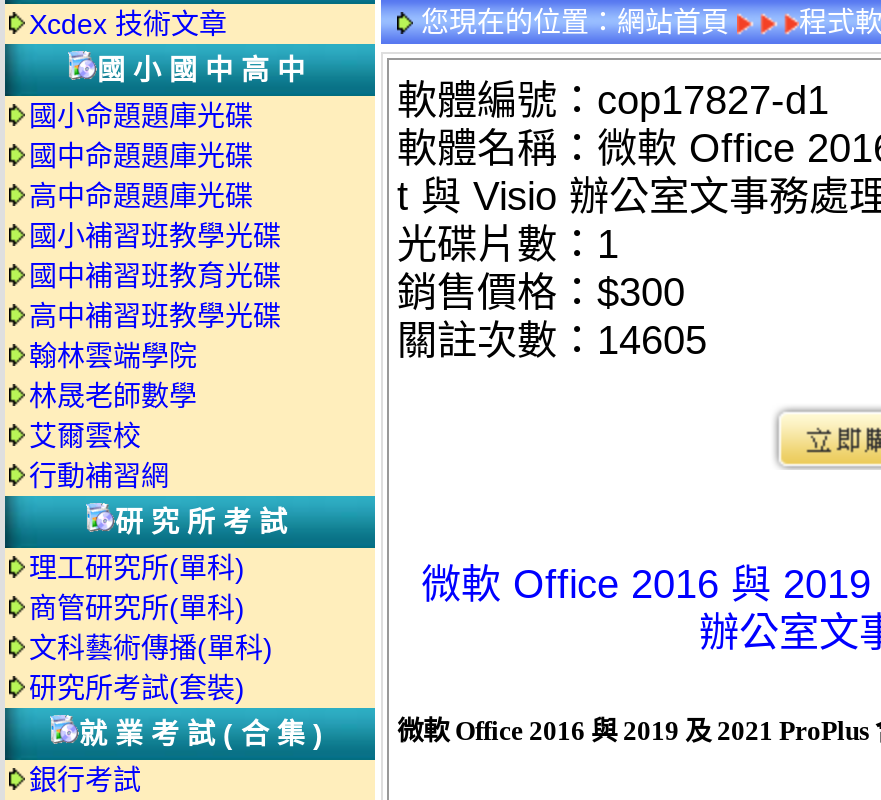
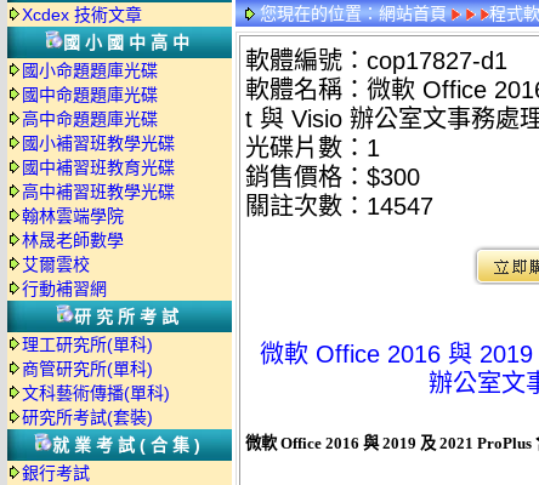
[397,318,707,362] 關註次數：14605 -> [245,193,433,219] 關註次數：14547

